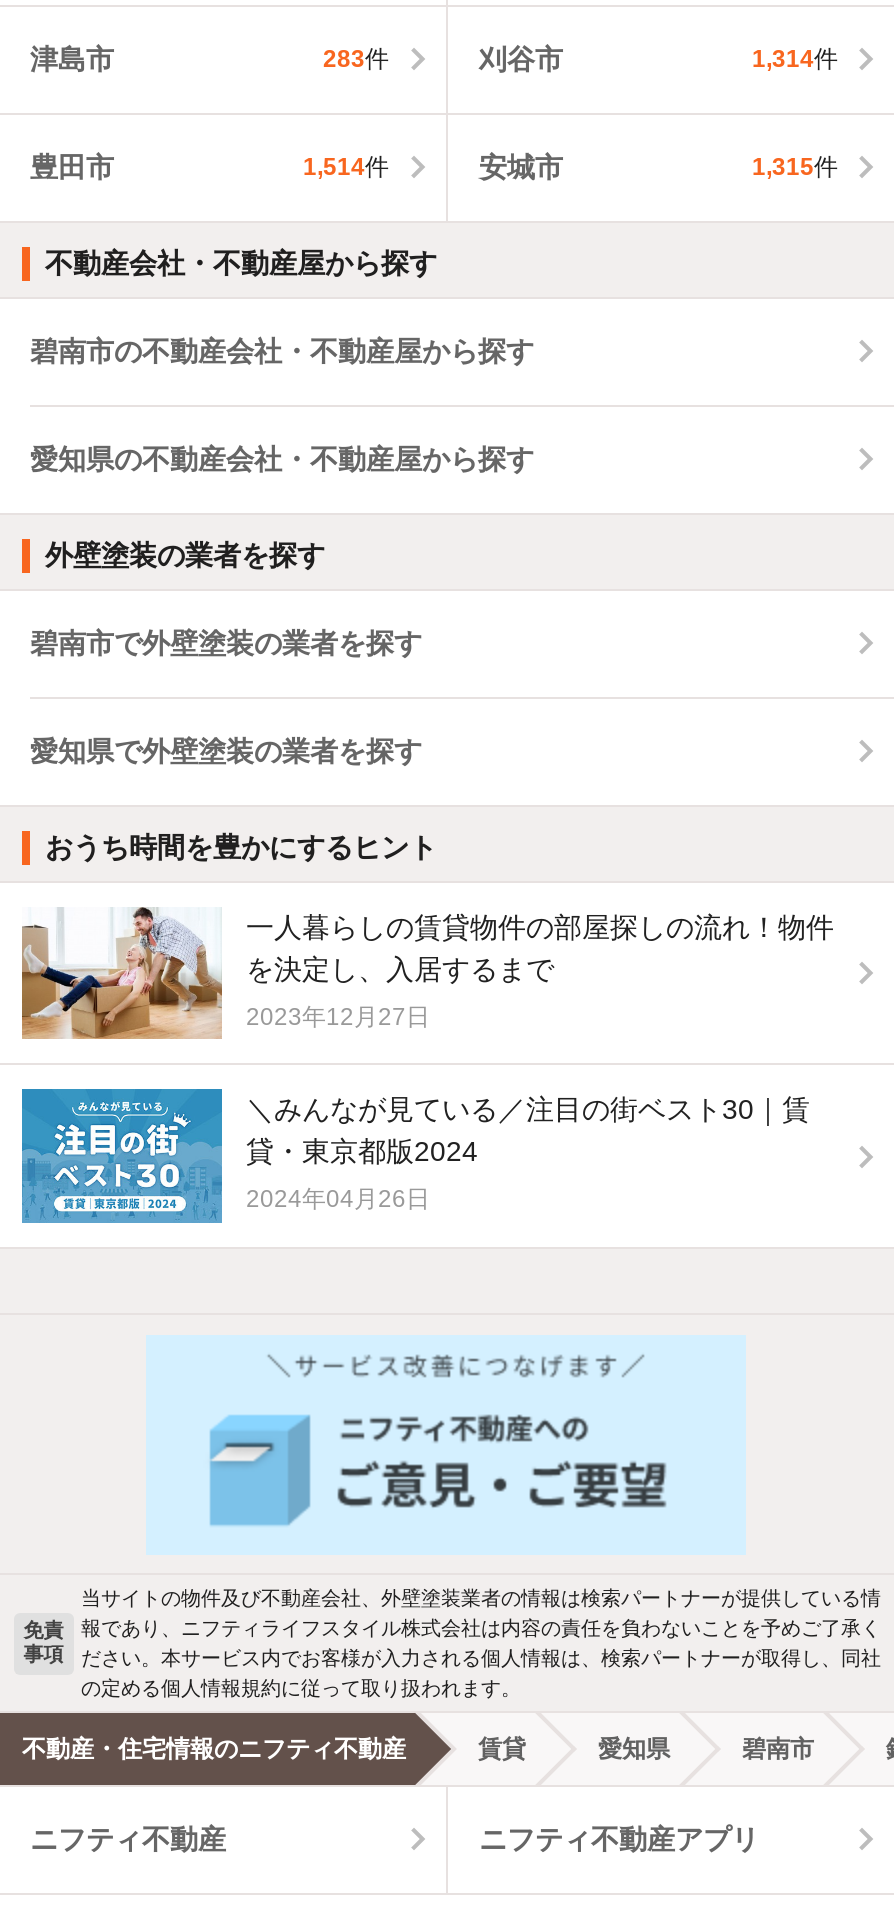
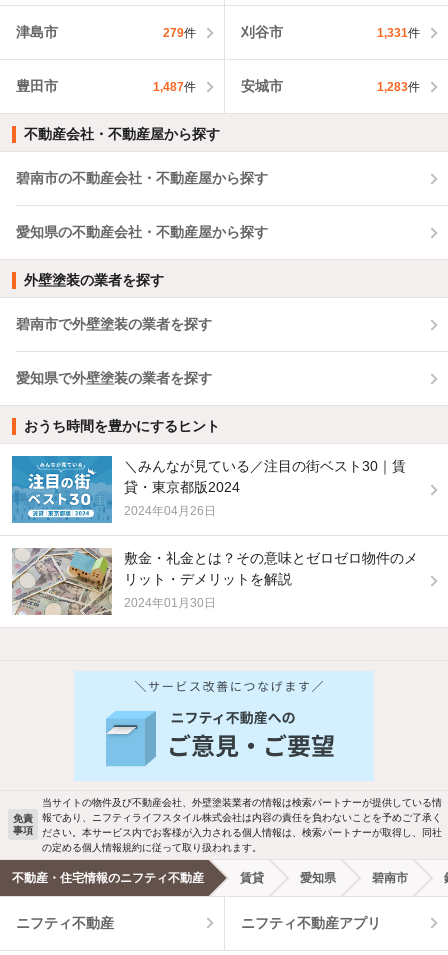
[323,46,389,74] 283件 -> [162,26,195,40] 279件
[752,46,838,74] 1,314件 -> [377,26,420,40] 1,331件
[303,154,389,182] 1,514件 -> [152,80,195,94] 1,487件
[752,154,838,182] 1,315件 -> [377,80,420,94] 1,283件
[20,906,834,1042] [image] | 一人暮らしの賃貸物件の部屋探しの流れ！物件 | を決定し、入居するまで | 2023年12月27日 -> none
moved [22,1094,810,1222] -> [12,458,406,522]: [image] | ＼みんなが見ている／注目の街ベスト30｜賃 | 貸・東京都版2024 | 2024年04月26日
none -> [11,547,418,616] [image] | 敷金・礼金とは？その意味とゼロゼロ物件のメ | リット・デメリットを解説 | 2024年01月30日

